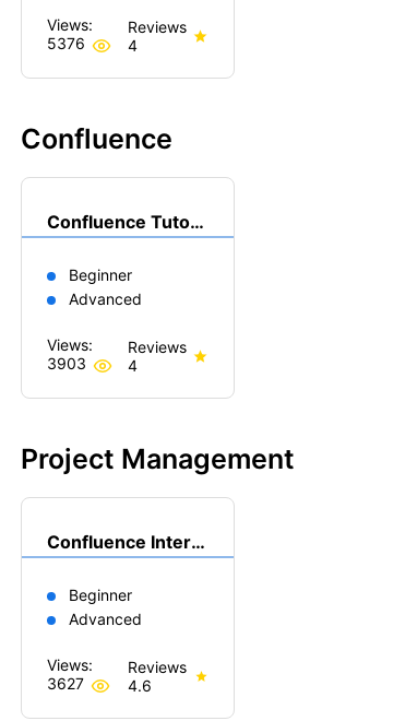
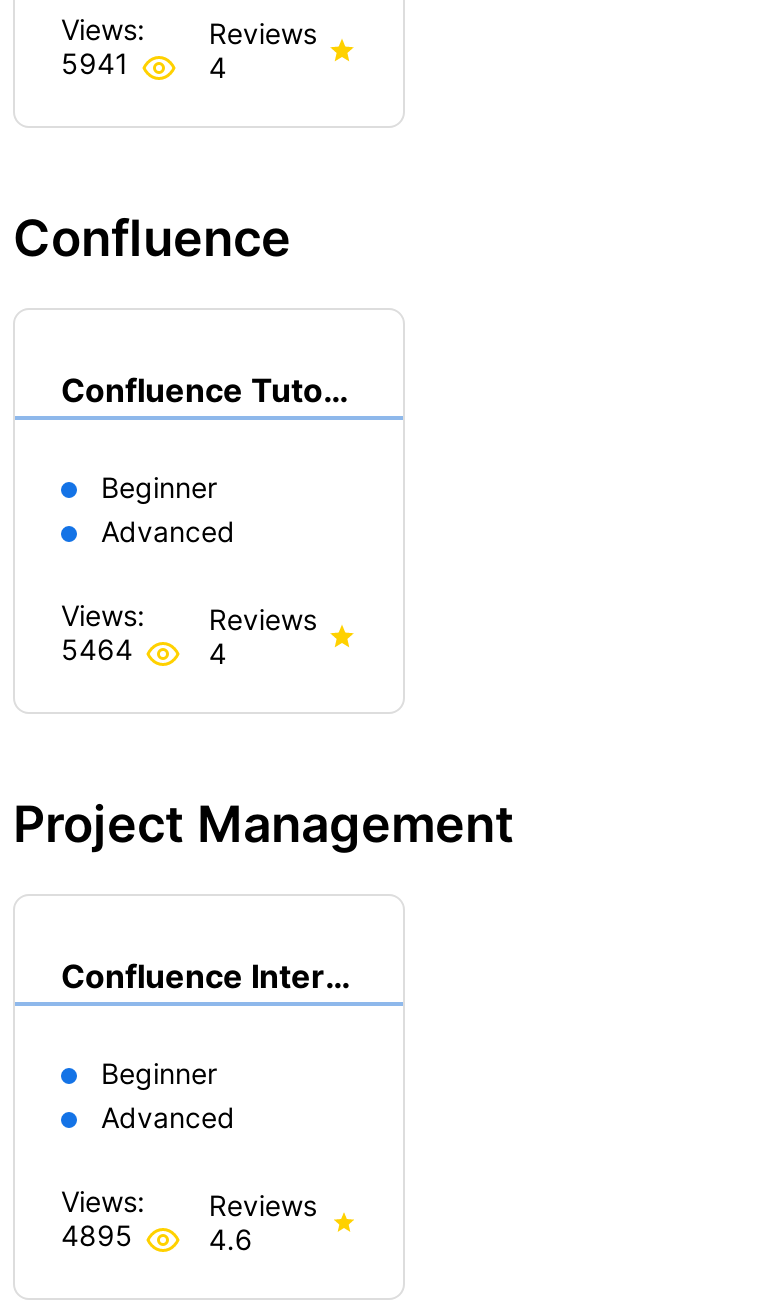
[47,34,85,52] 5376 -> [61,46,129,80] 5941
[47,354,86,373] 3903 -> [61,632,133,666] 5464
[47,674,84,693] 3627 -> [61,1218,133,1252] 4895

